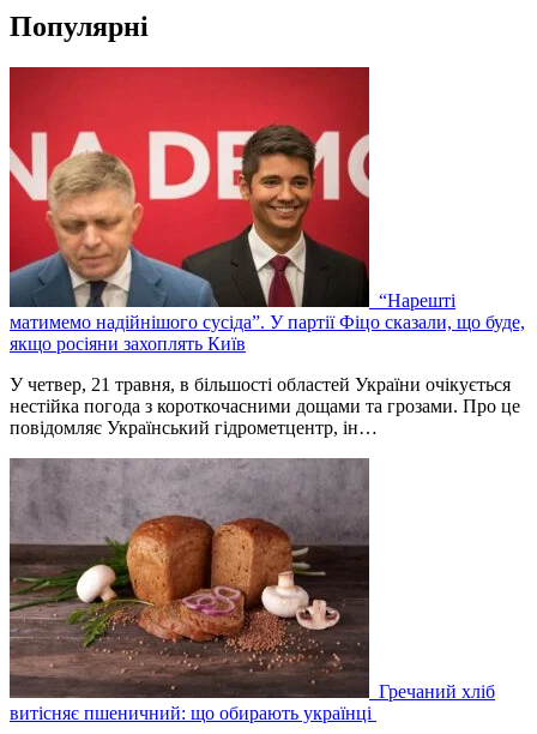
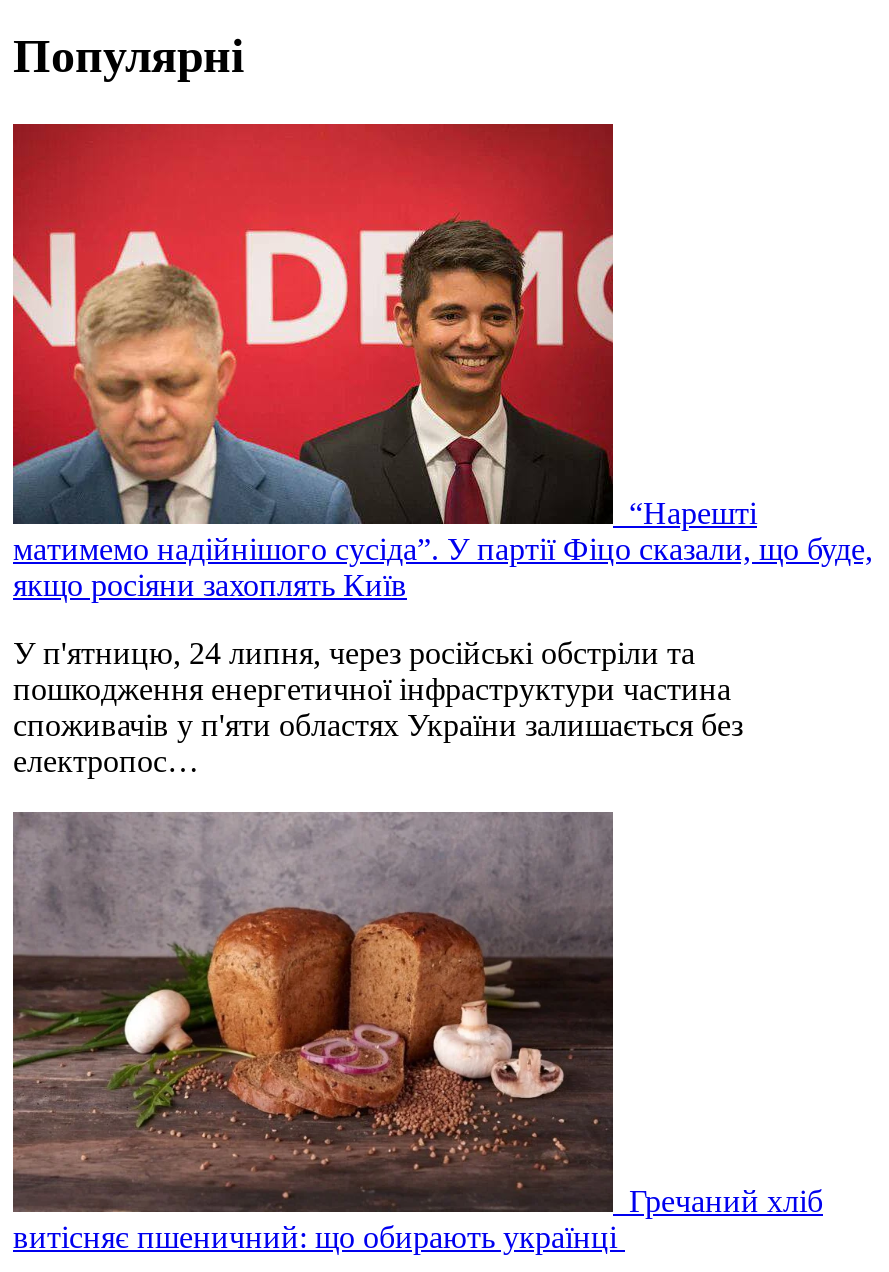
[10,374,520,438] У четвер, 21 травня, в більшості областей України очікується | нестійка погода з короткочасними дощами та грозами. Про це | повідомляє Український гідрометцентр, ін… -> [13,636,743,778] У п'ятницю, 24 липня, через російські обстріли та | пошкодження енергетичної інфраструктури частина | споживачів у п'яти областях України залишається без | електропос…

